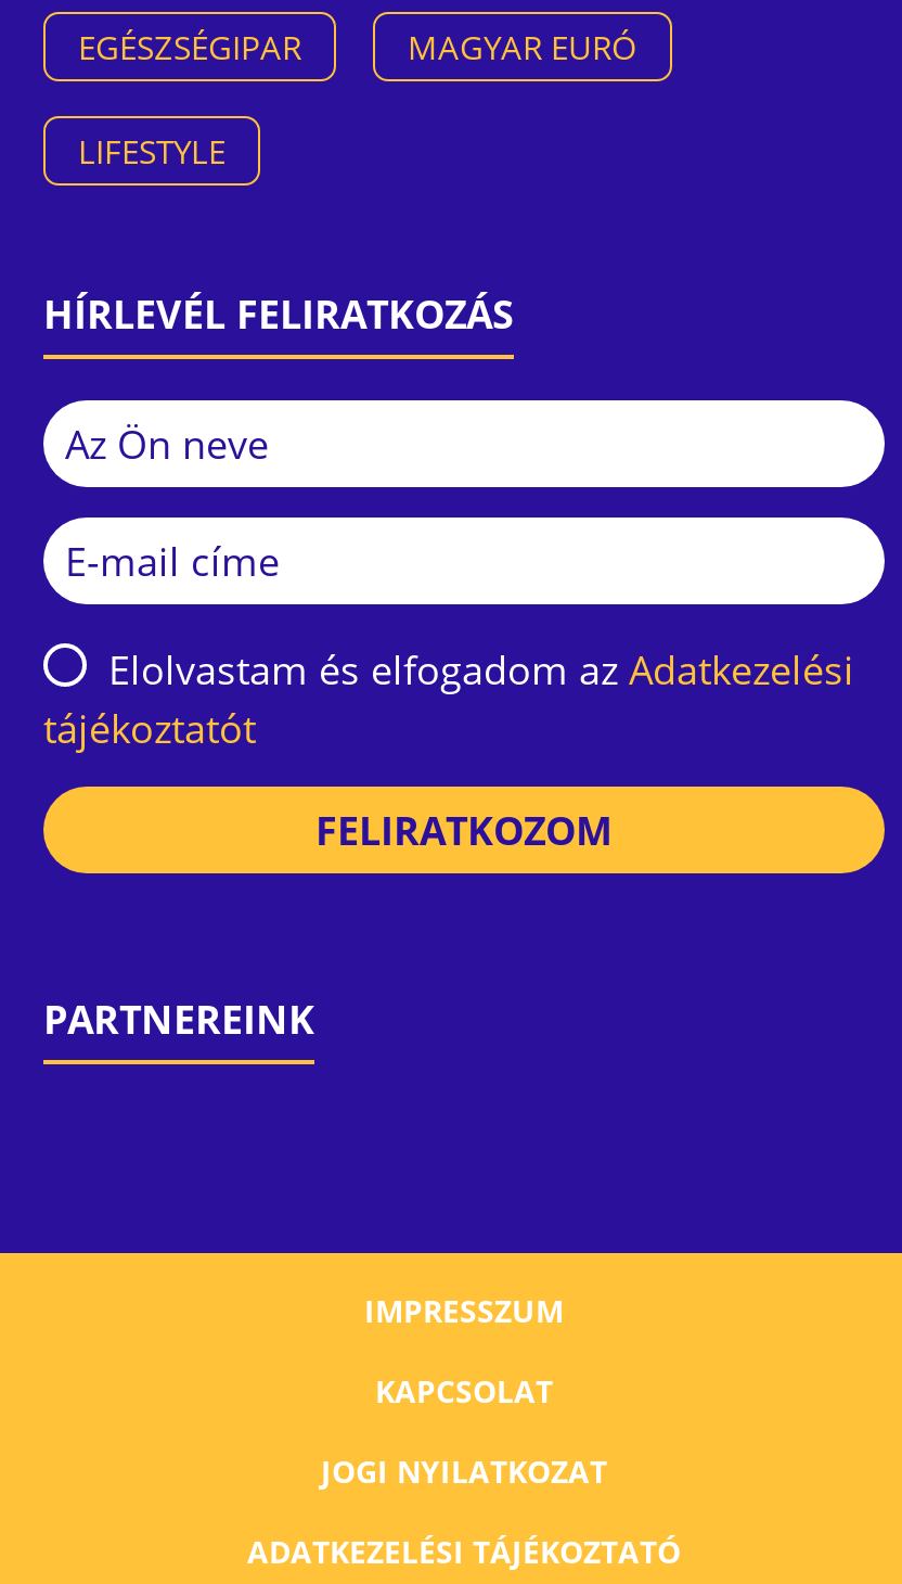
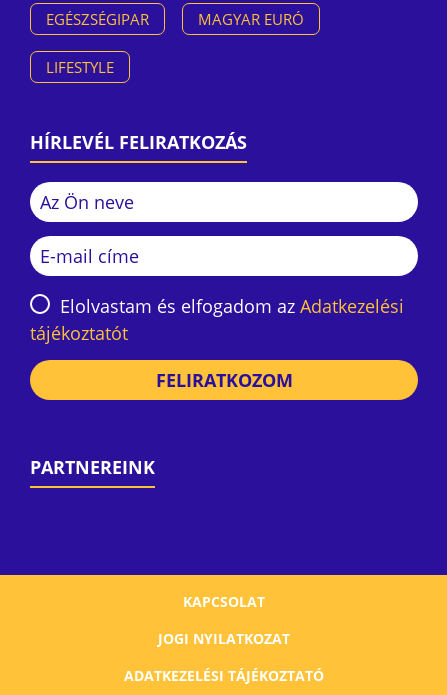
[364,1290,564,1331] IMPRESSZUM -> none

